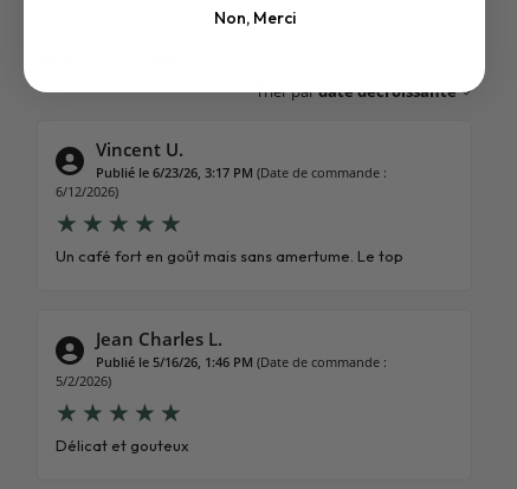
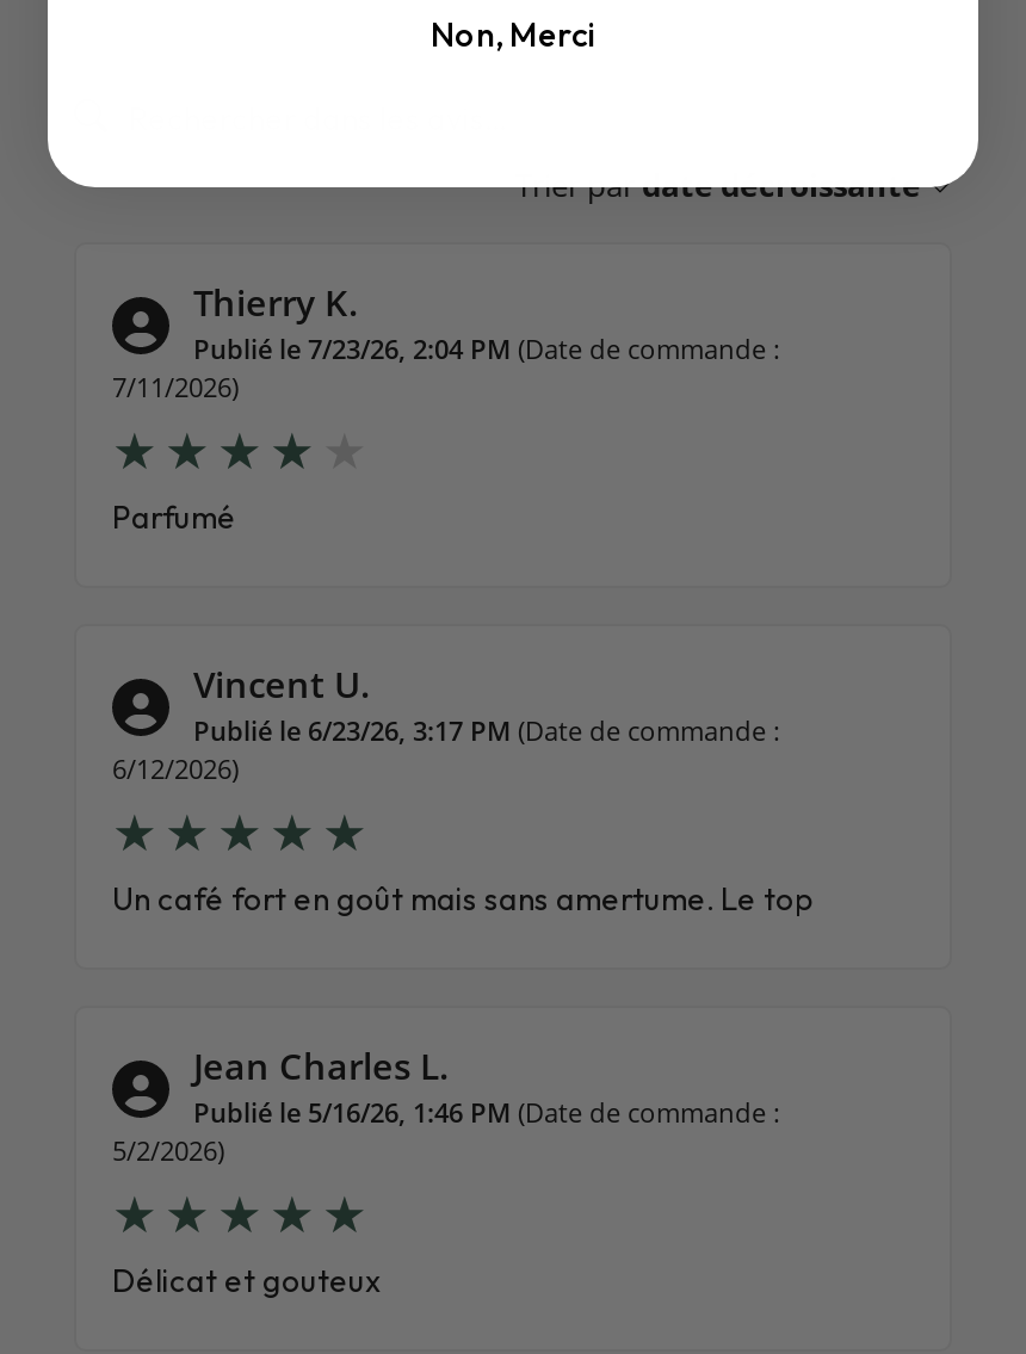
none -> [112,277,780,535] Thierry K. | Publié le 7/23/26, 2:04 PM (Date de commande : | 7/11/2026) | Parfumé

